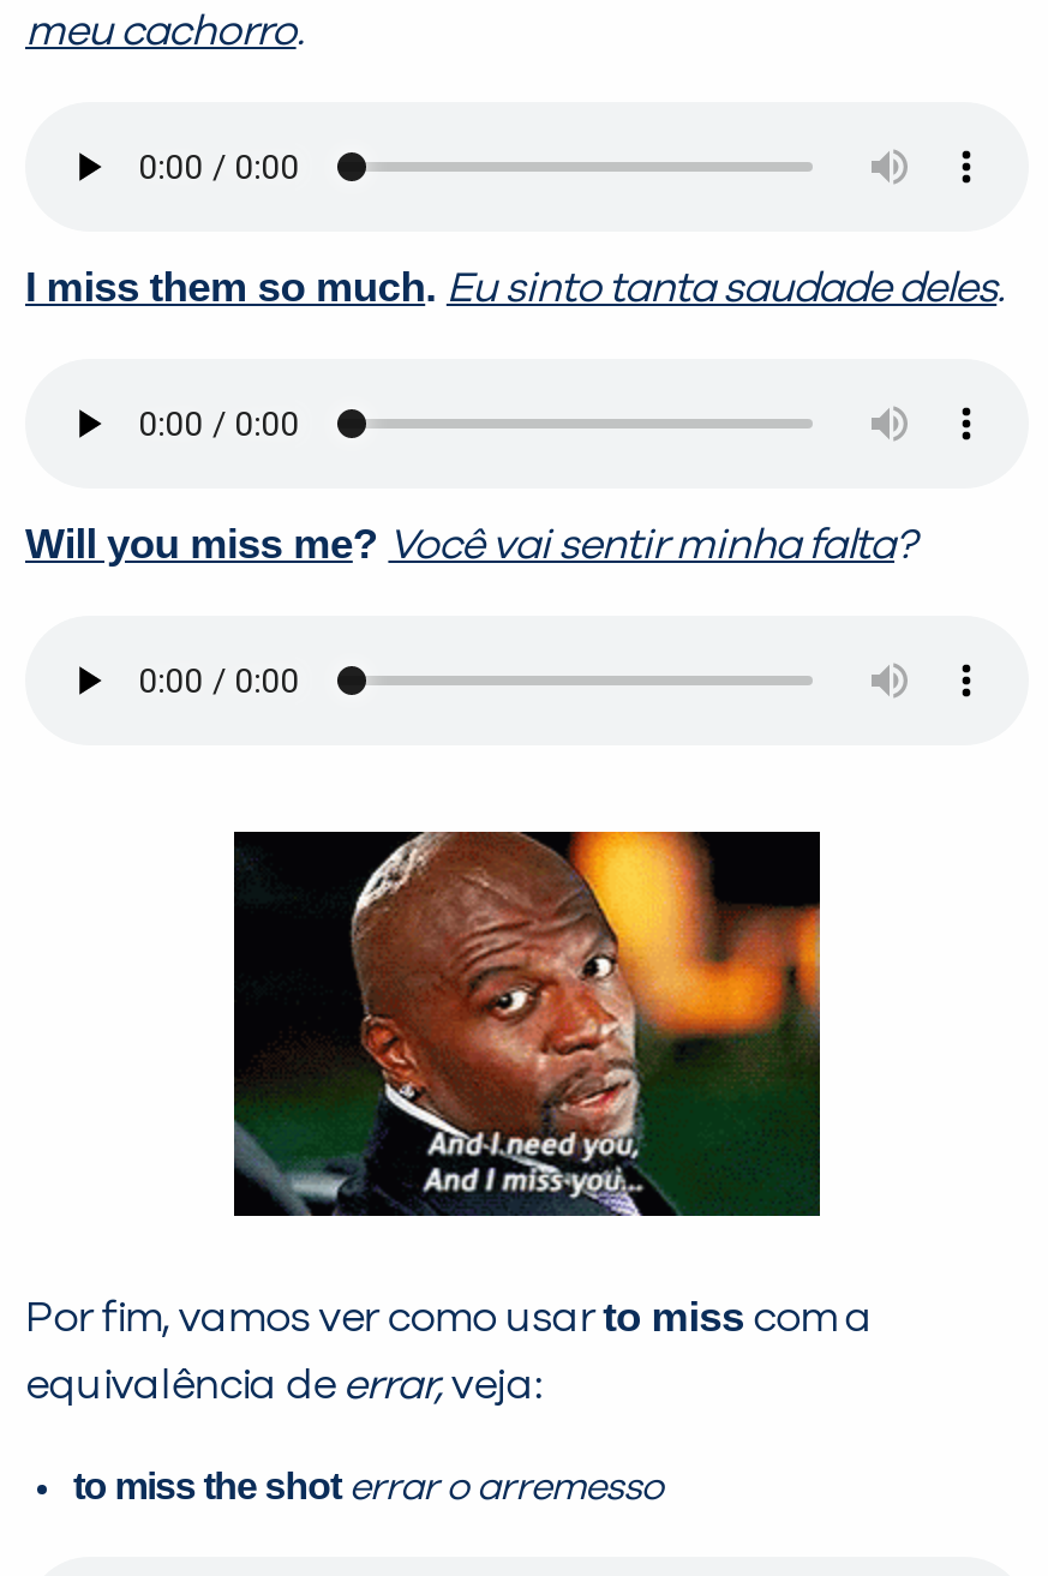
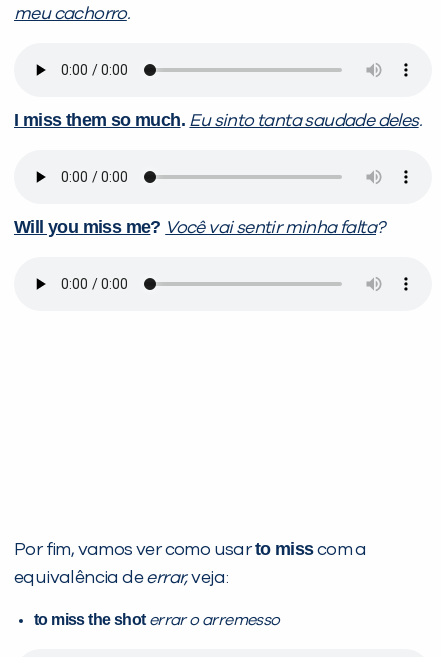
[232,829,822,1218] [image] -> none

